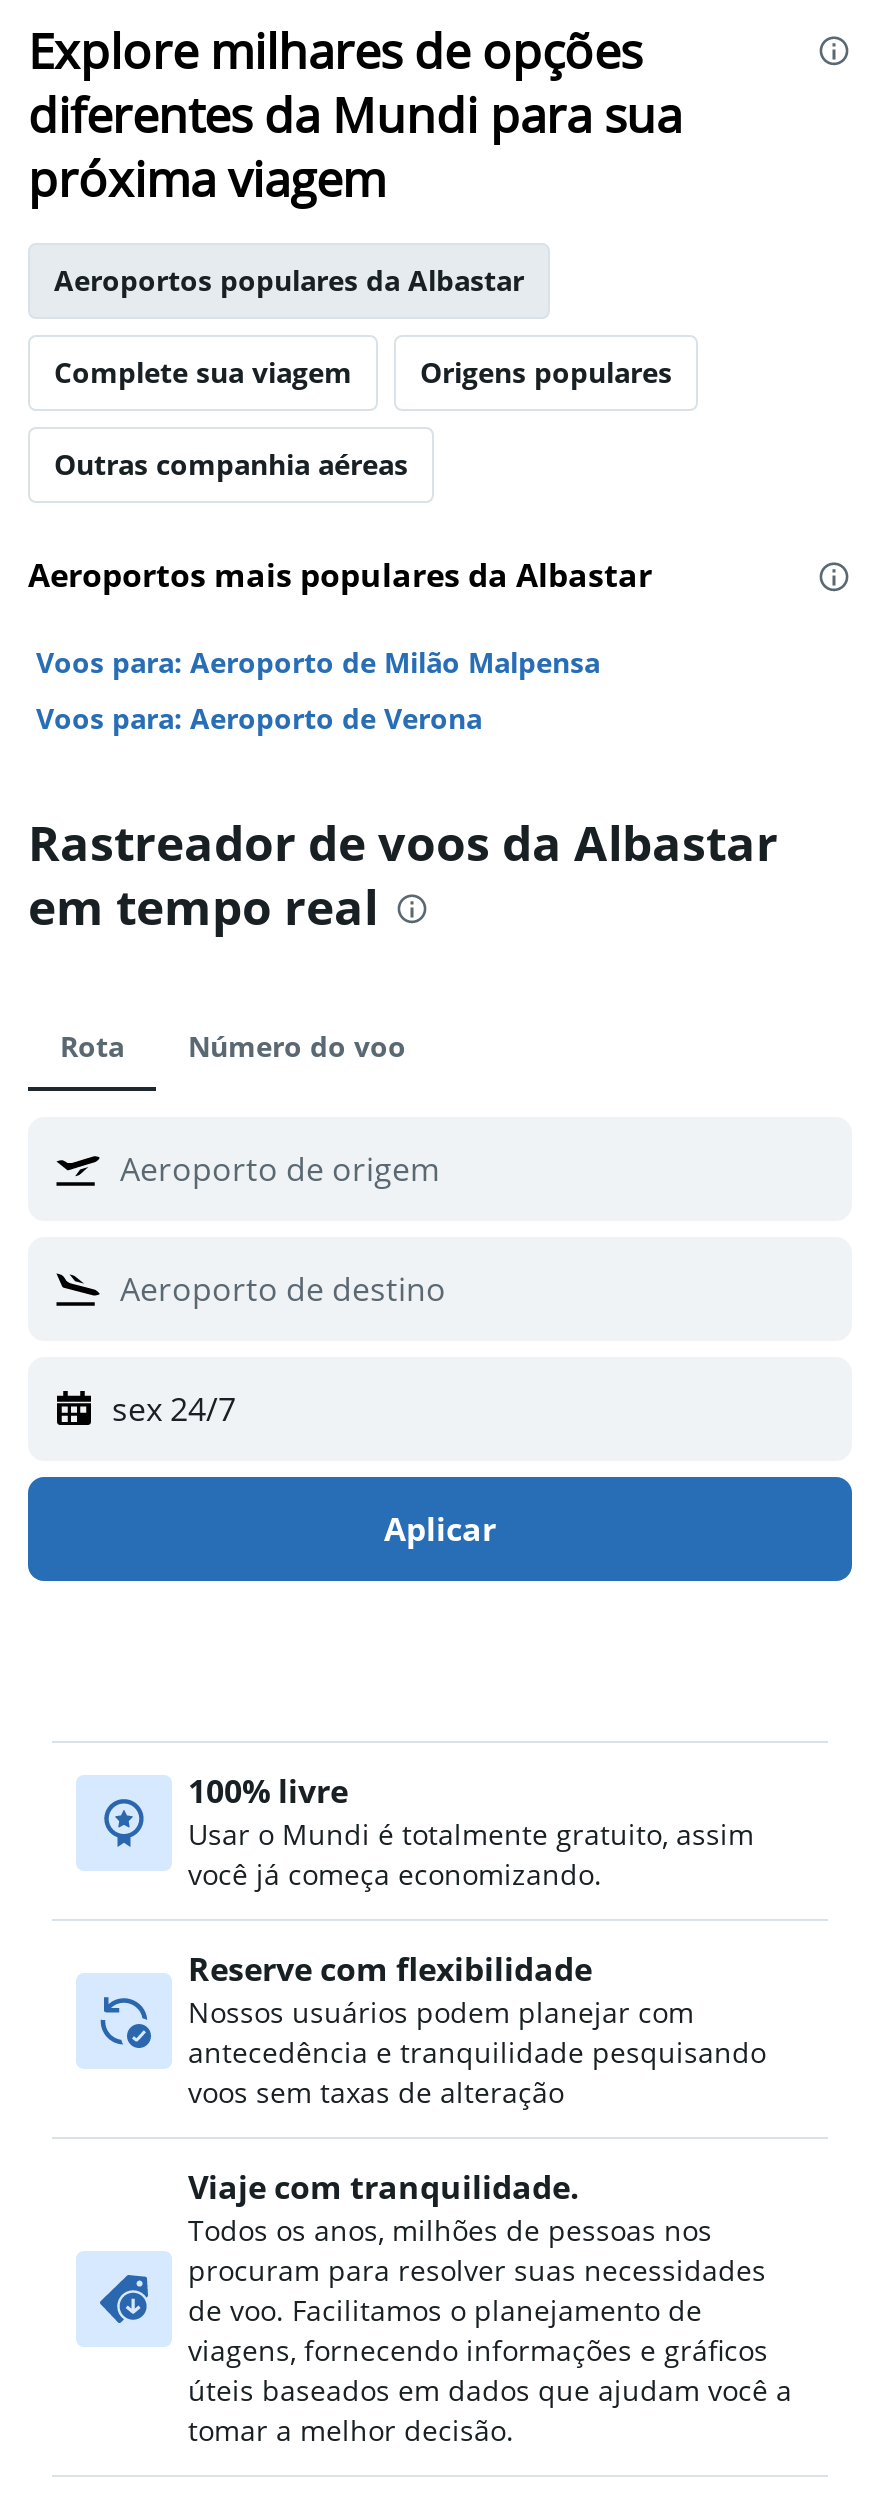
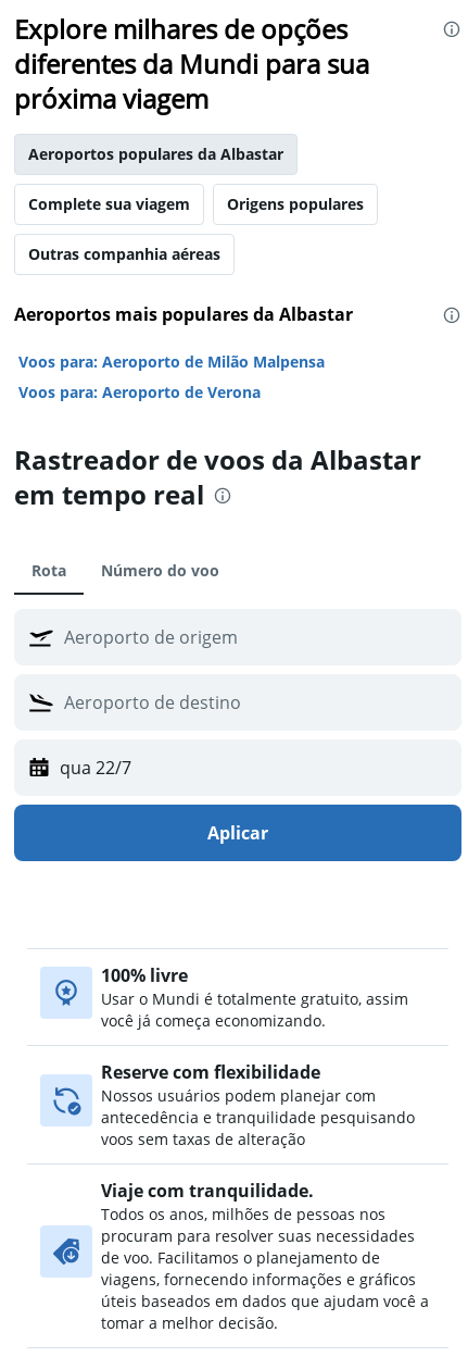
[112,1386,236,1430] sex 24/7 -> [60,755,131,779] qua 22/7

